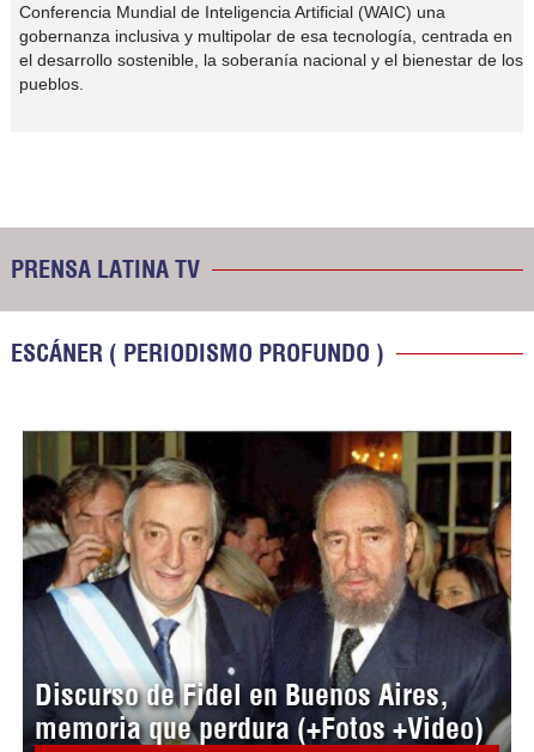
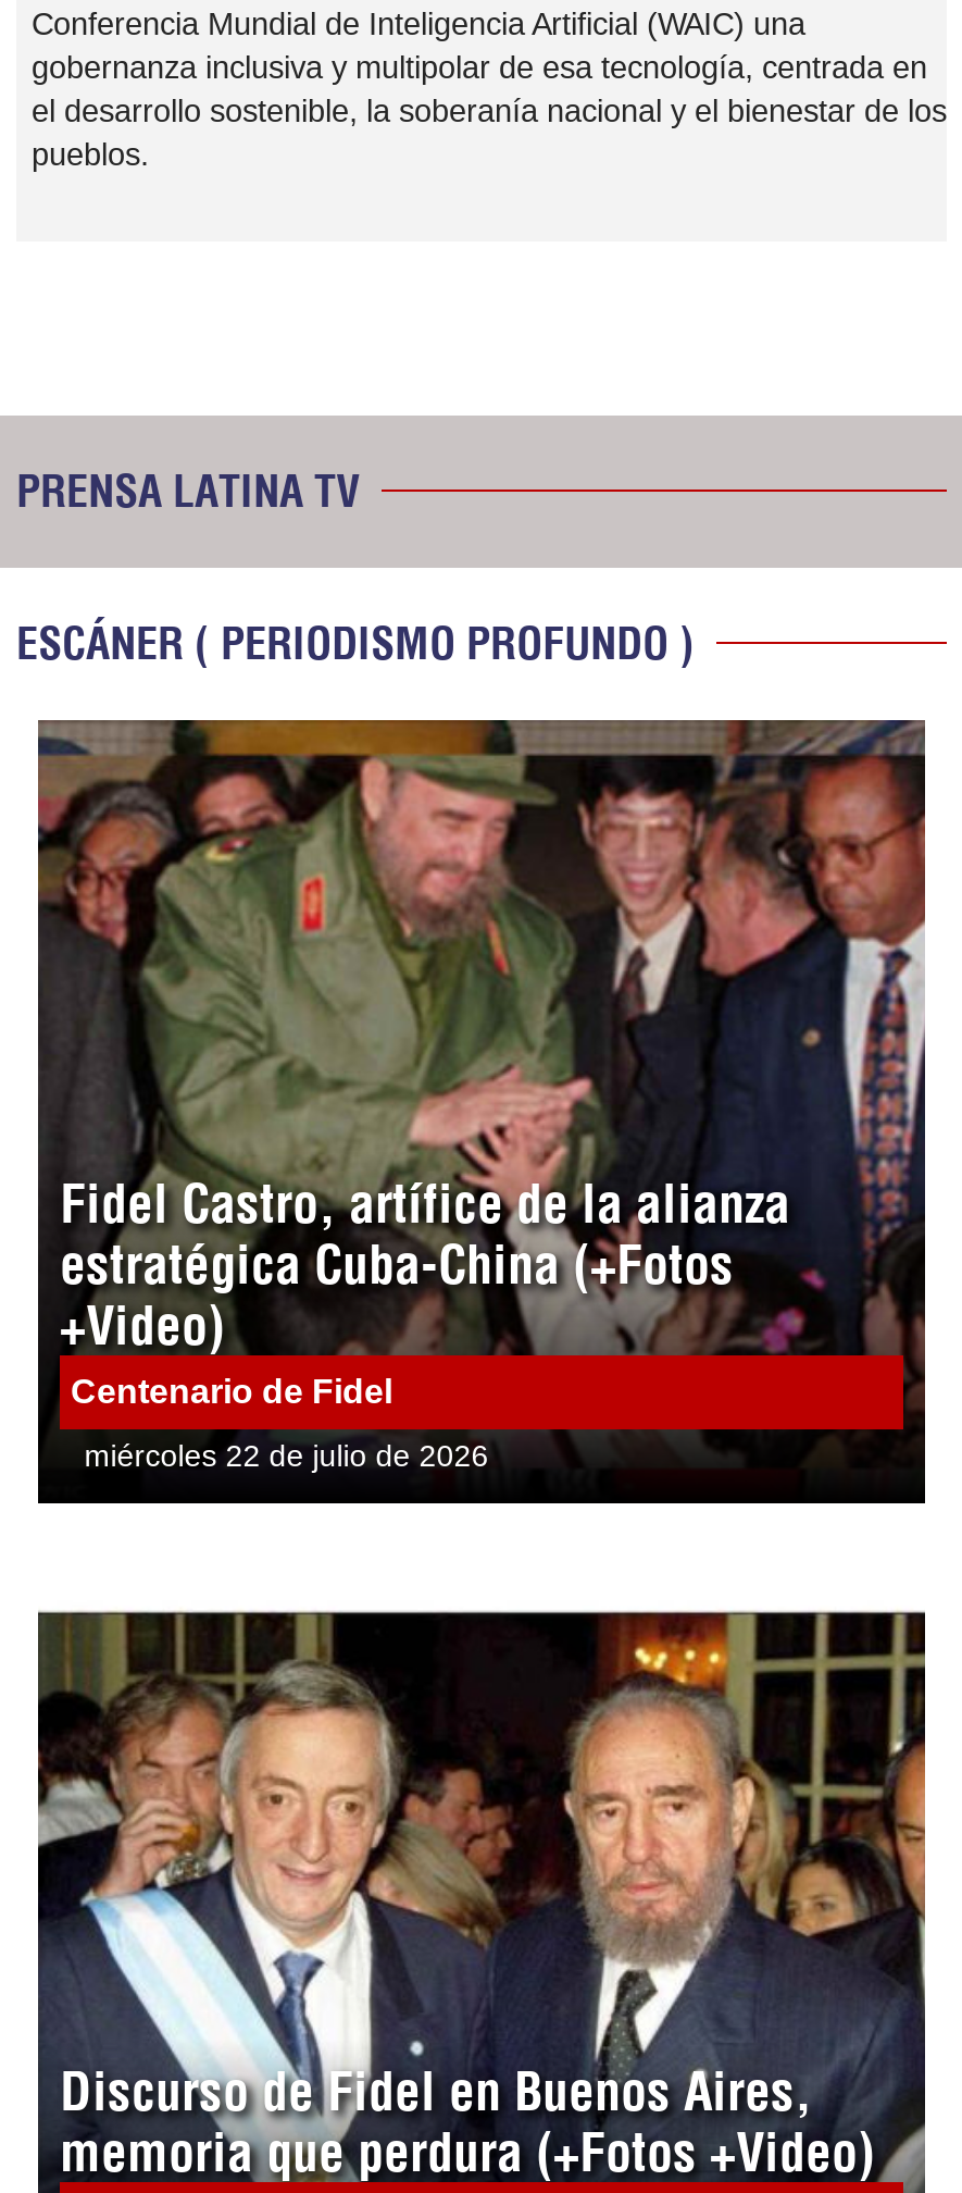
none -> [36,718,927,1506] [image] | Fidel Castro, artífice de la alianza | estratégica Cuba-China (+Fotos | +Video) | Centenario de Fidel | miércoles 22 de julio de 2026

